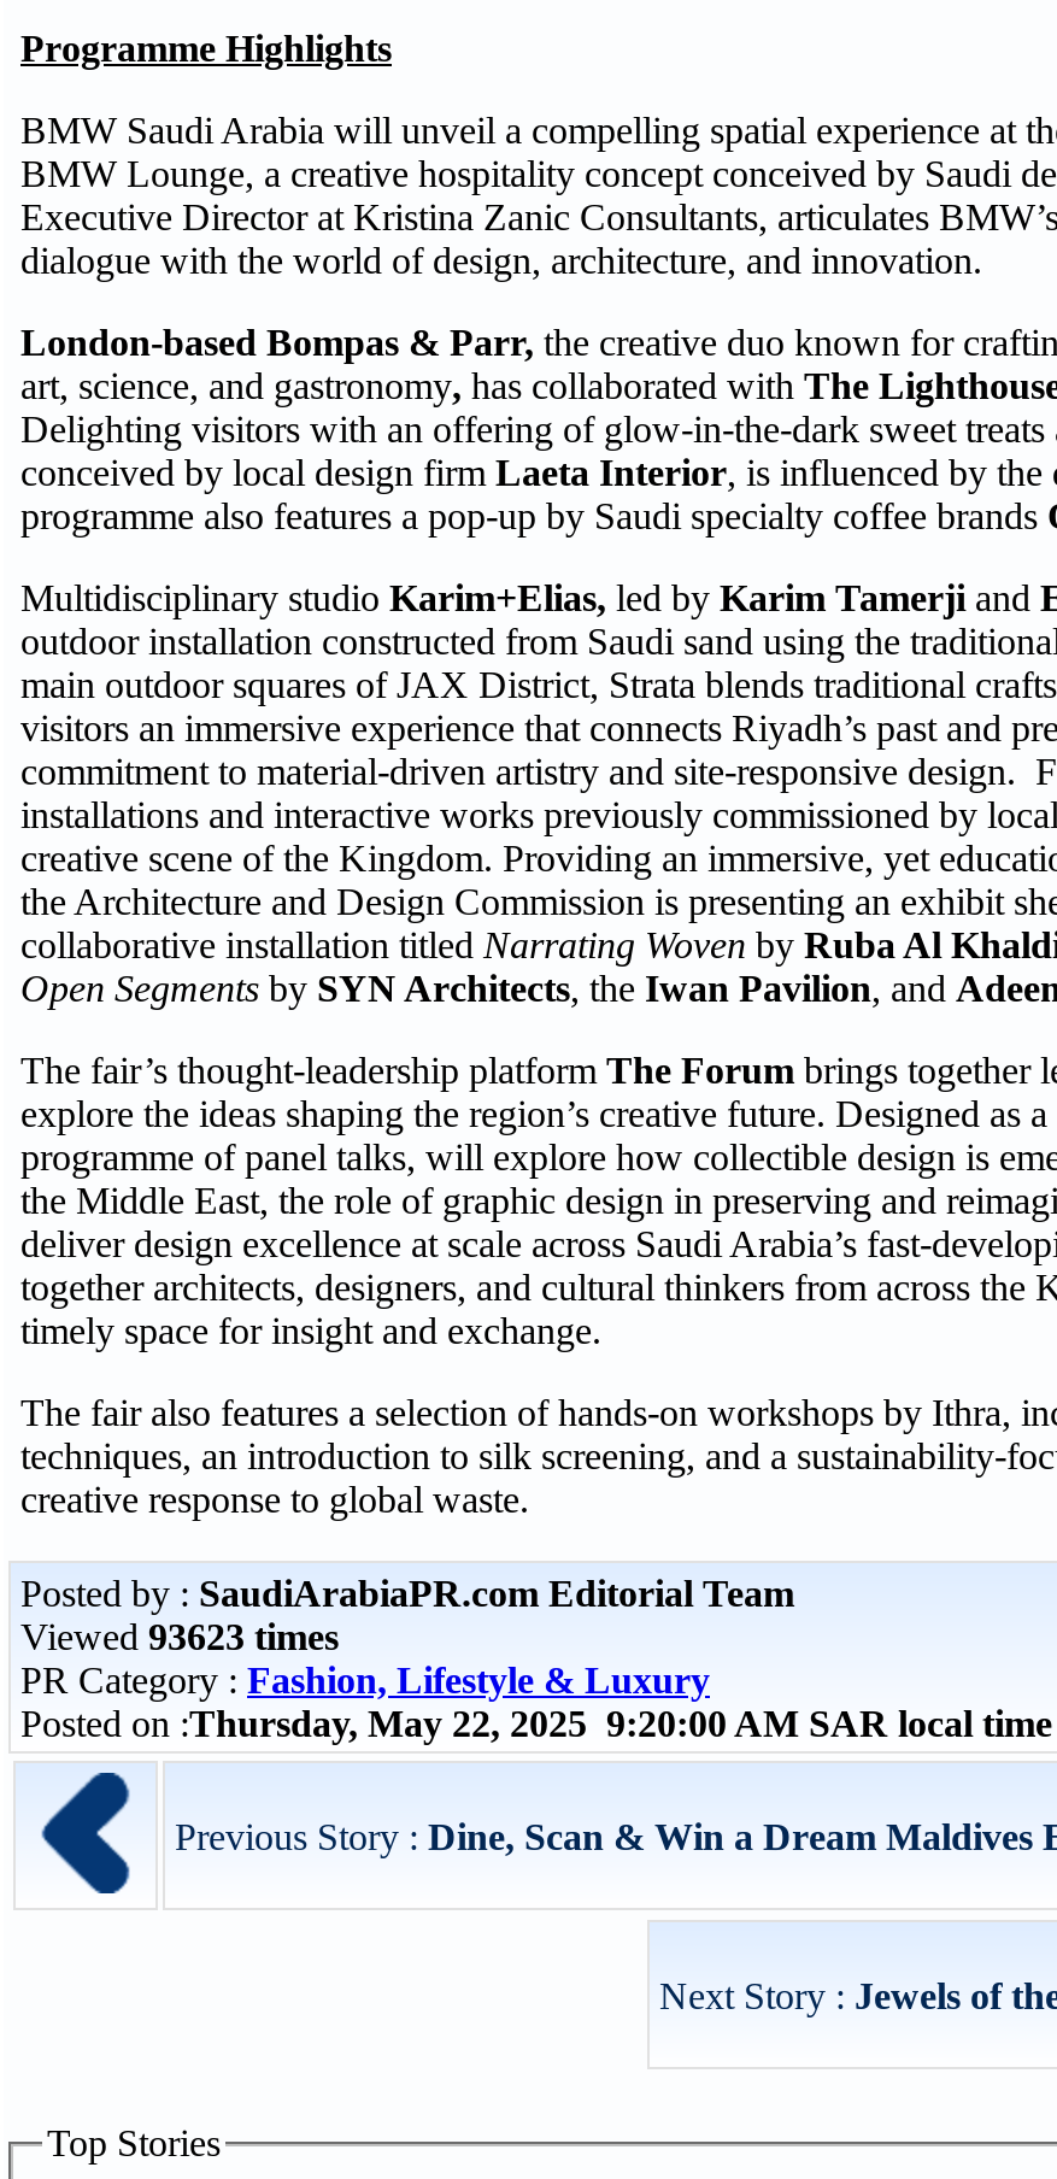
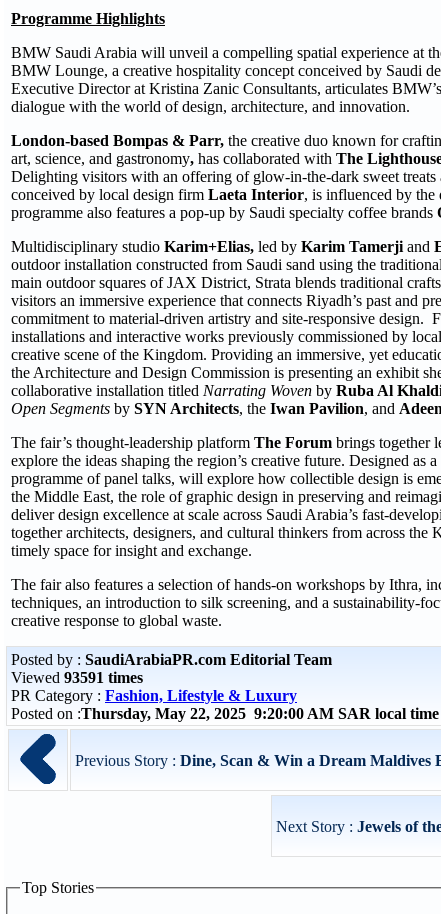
[20,1616,339,1657] Viewed 93623 times -> [11,669,143,686] Viewed 93591 times

